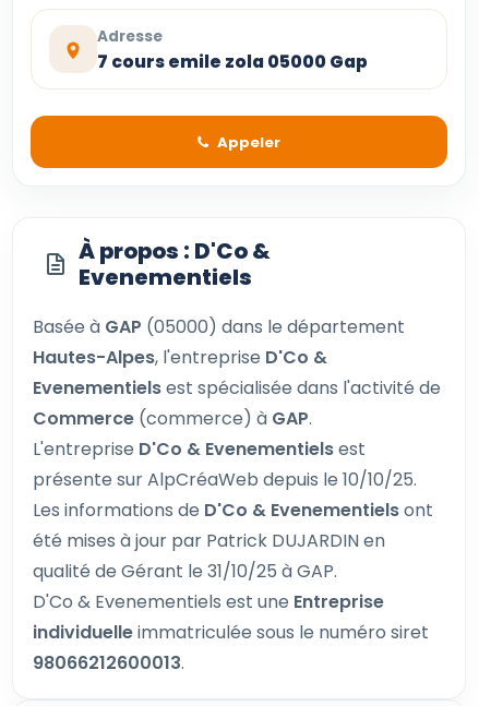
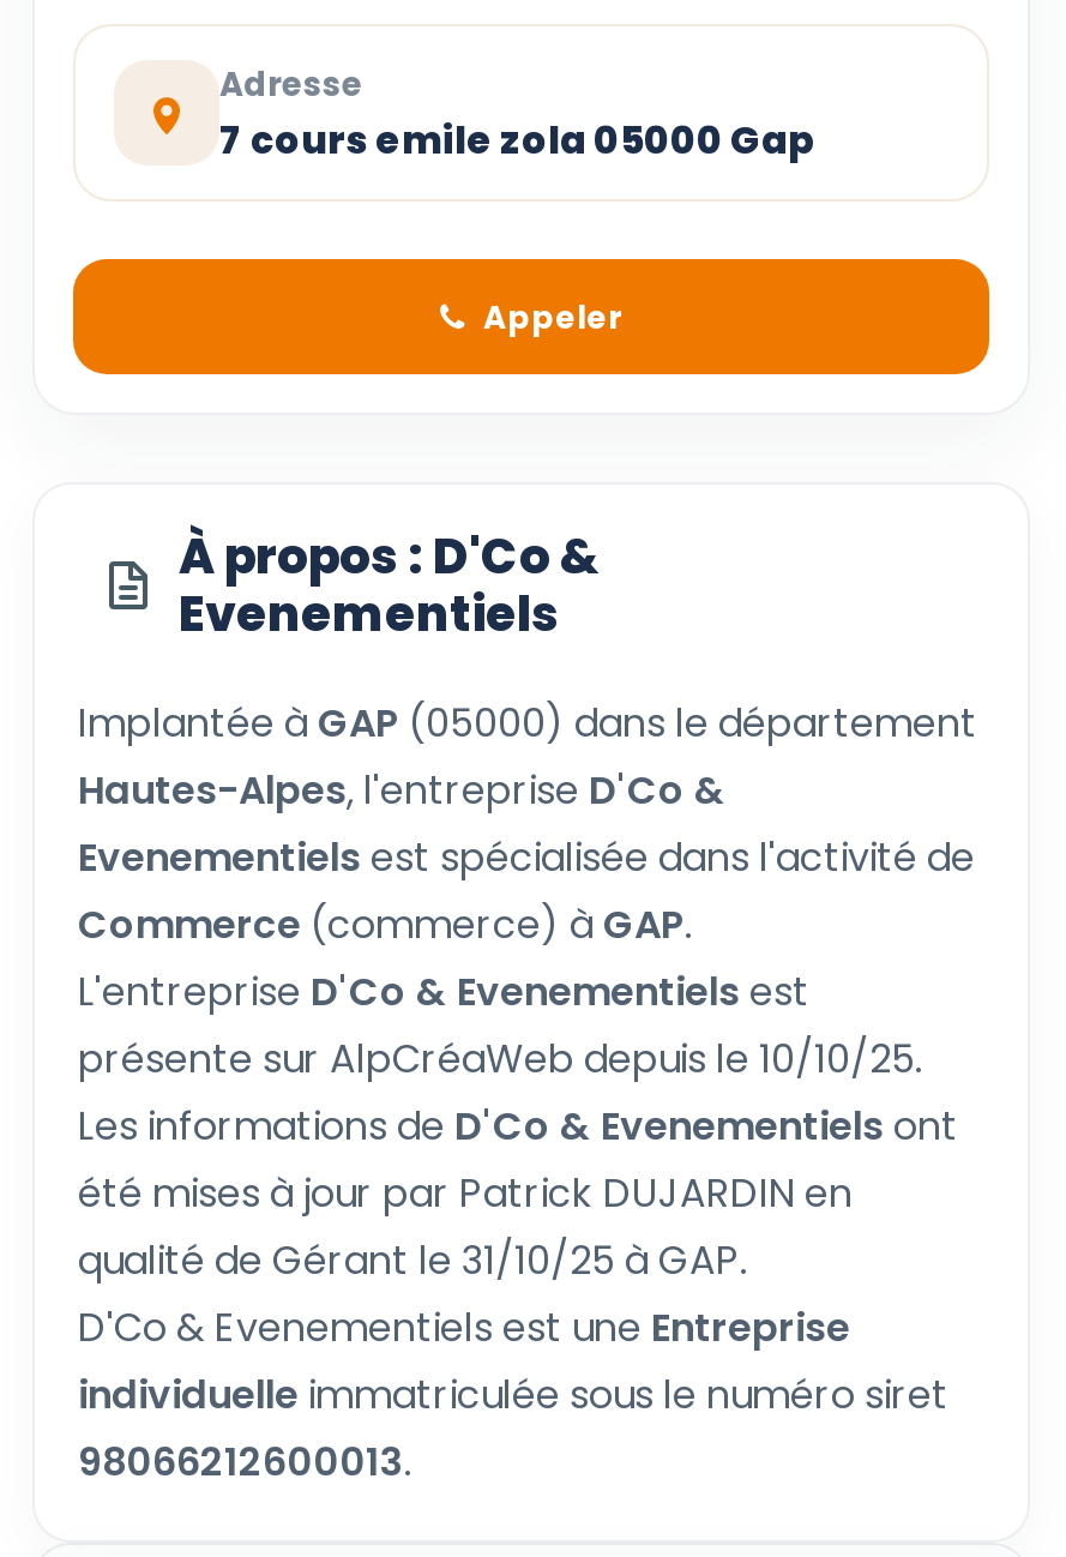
[33,314,405,339] Basée à GAP (05000) dans le département -> [78,696,977,751] Implantée à GAP (05000) dans le département

